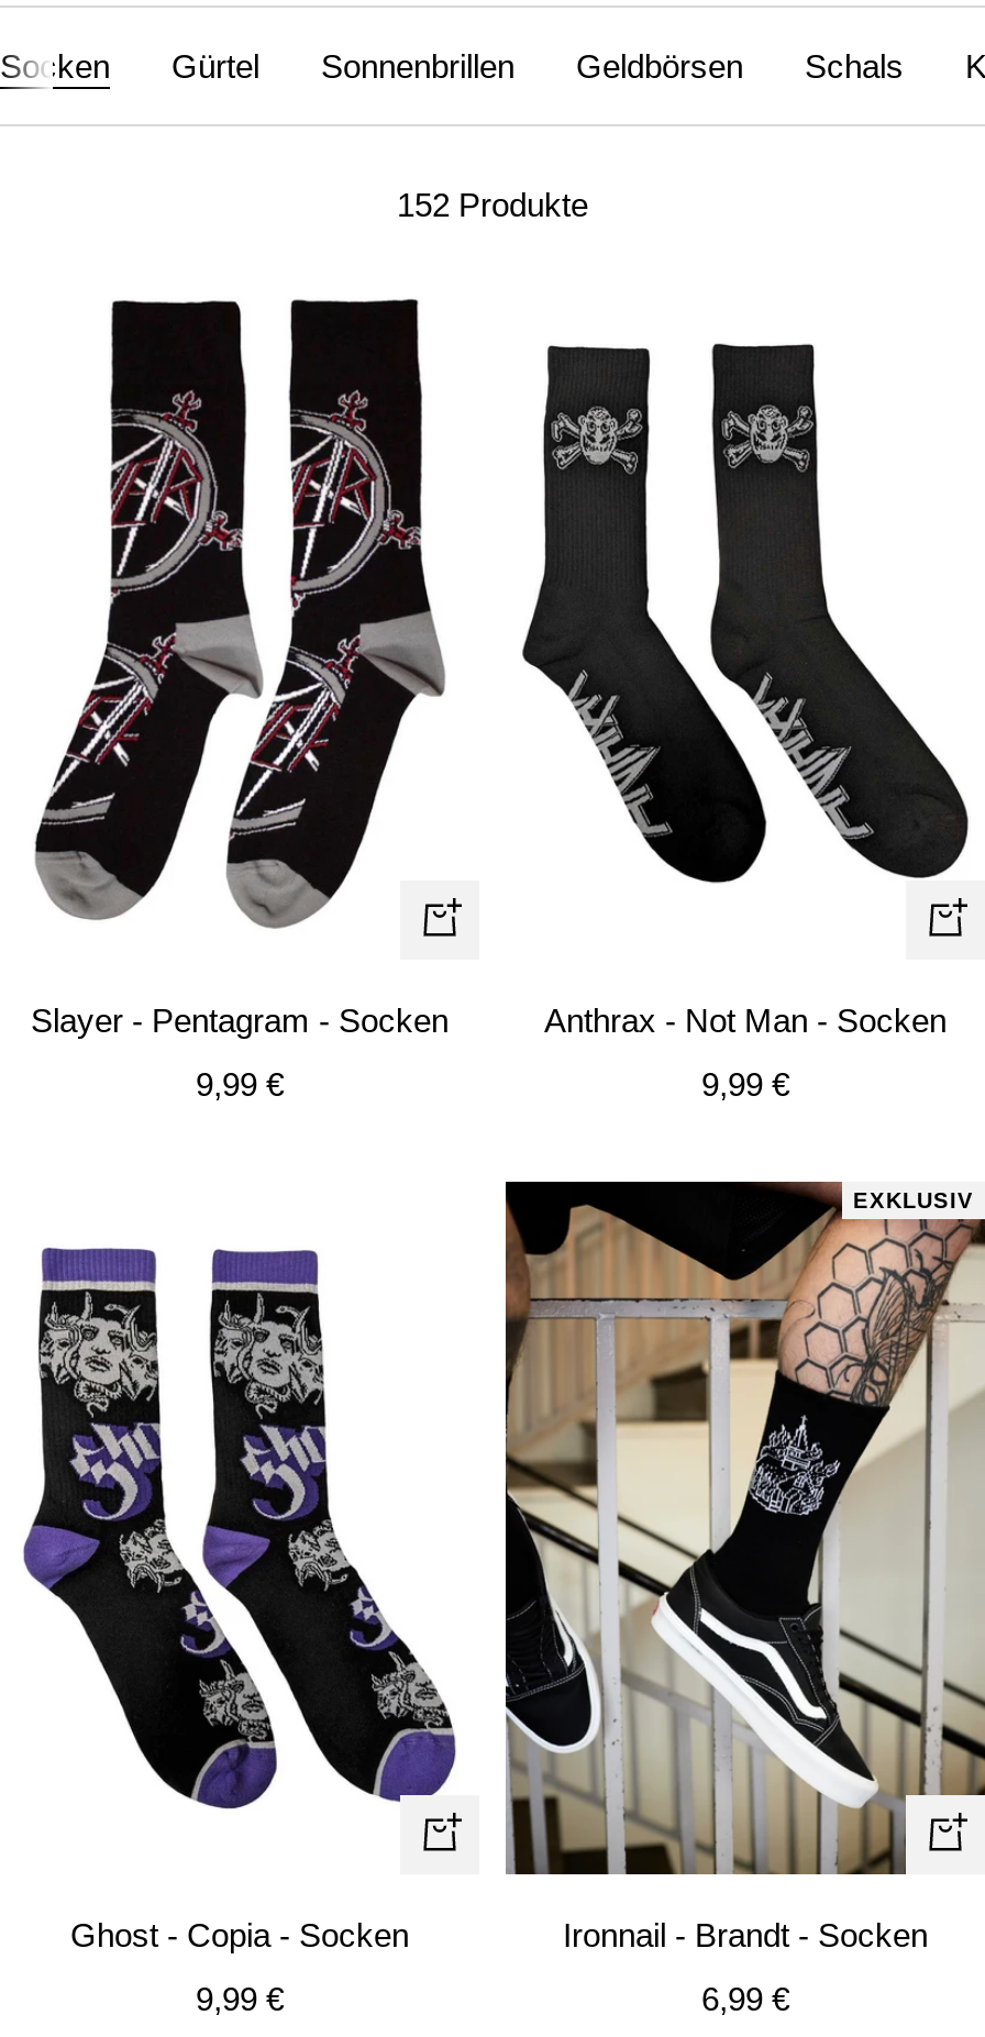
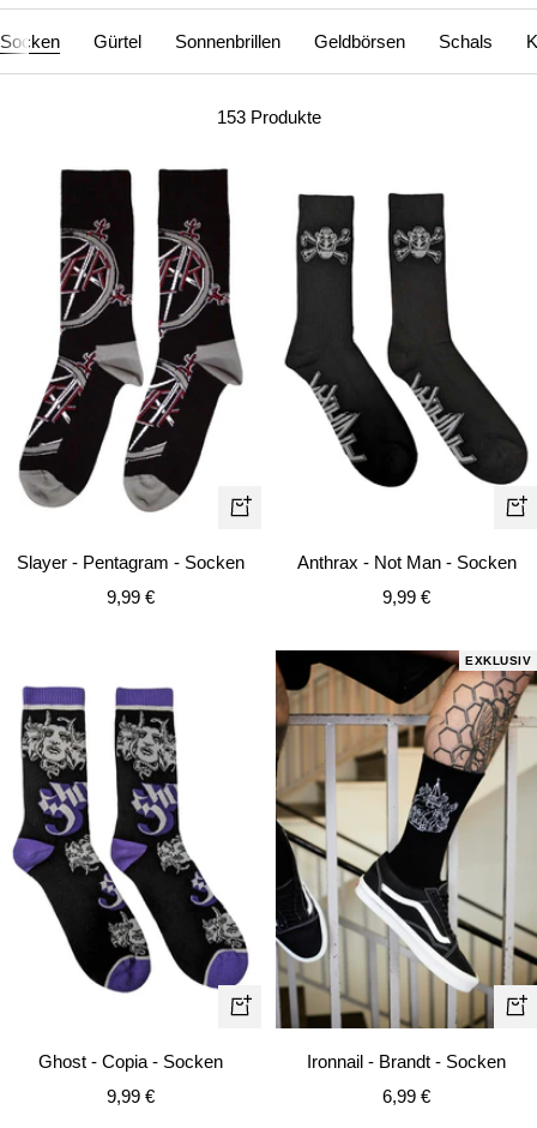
[397,186,588,223] 152 Produkte -> [216,107,321,127] 153 Produkte

